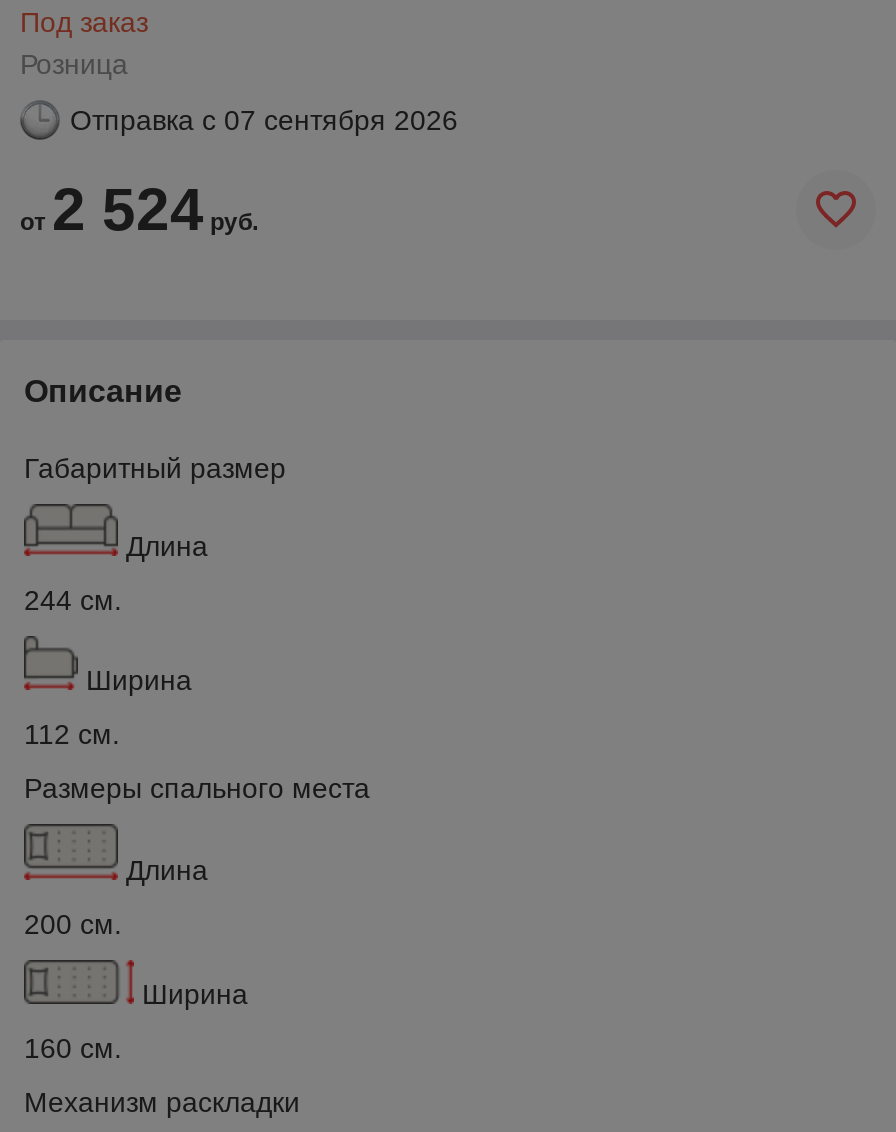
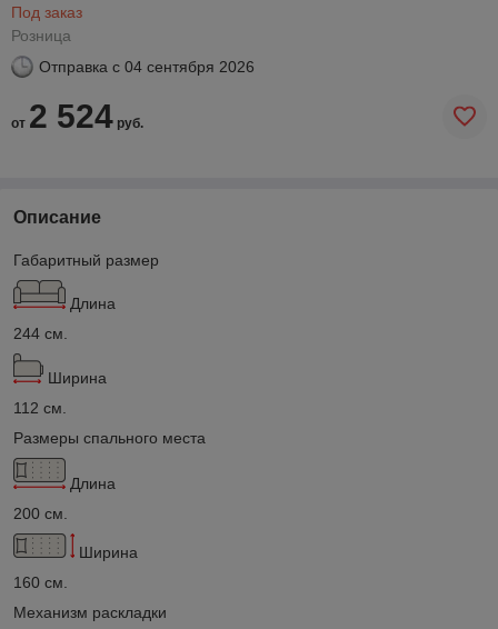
[70,104,458,136] Отправка с 07 сентября 2026 -> [39,58,255,75] Отправка с 04 сентября 2026

